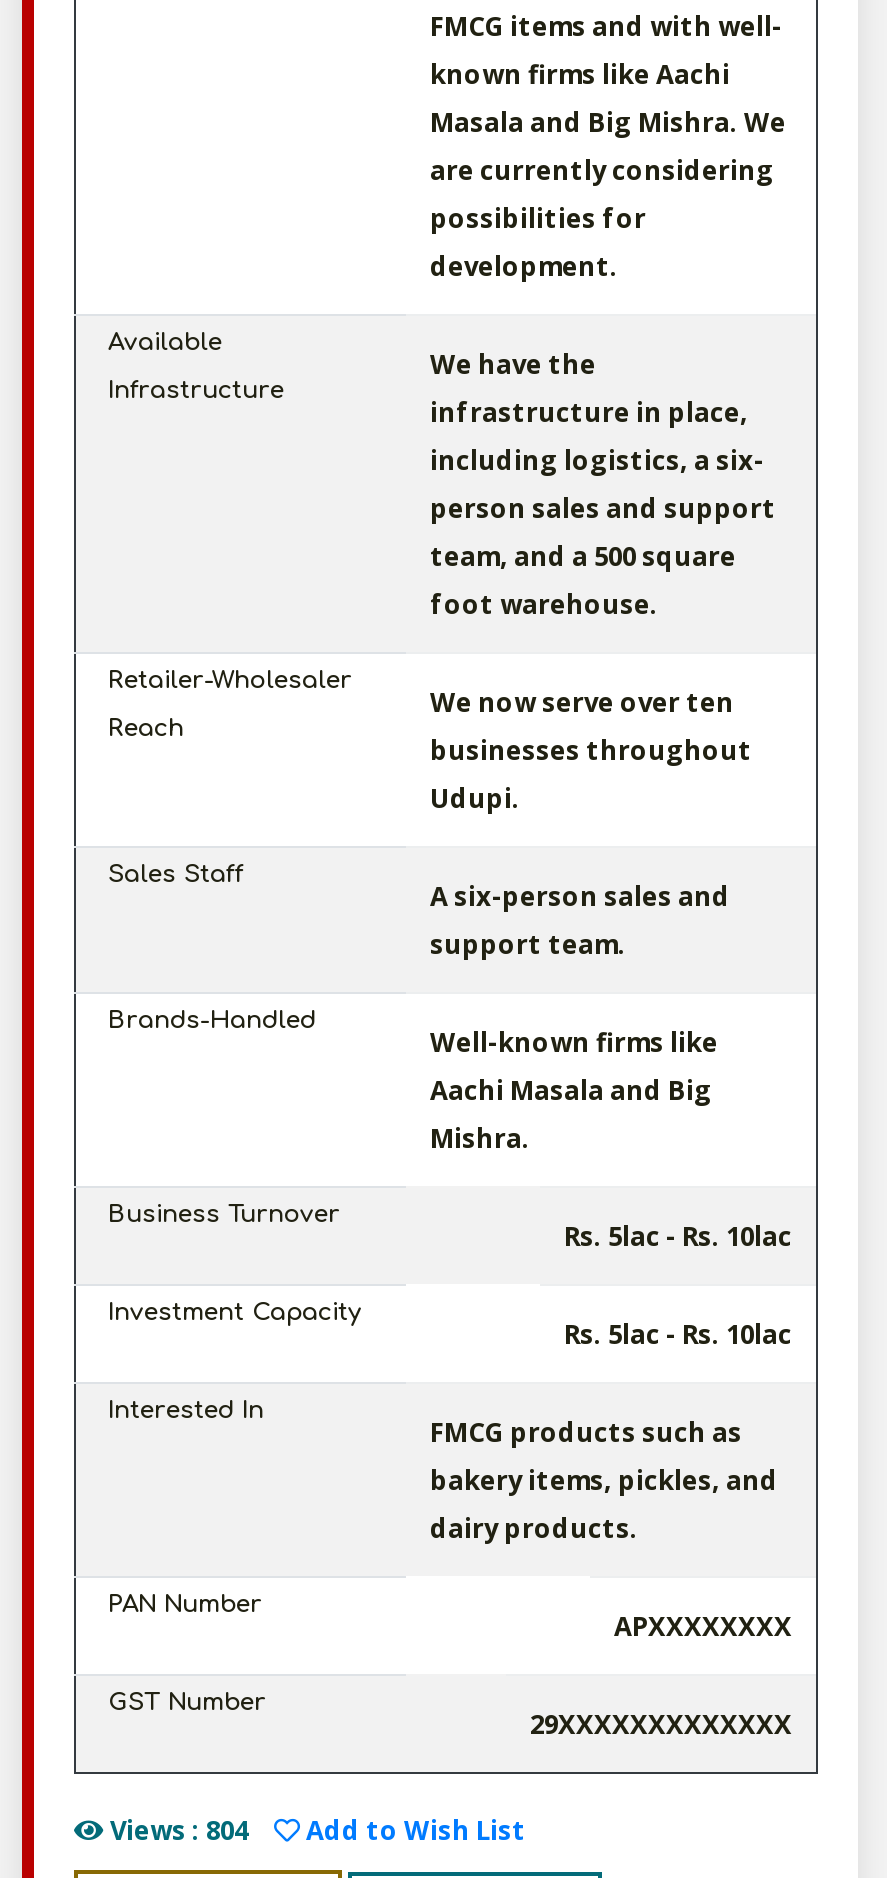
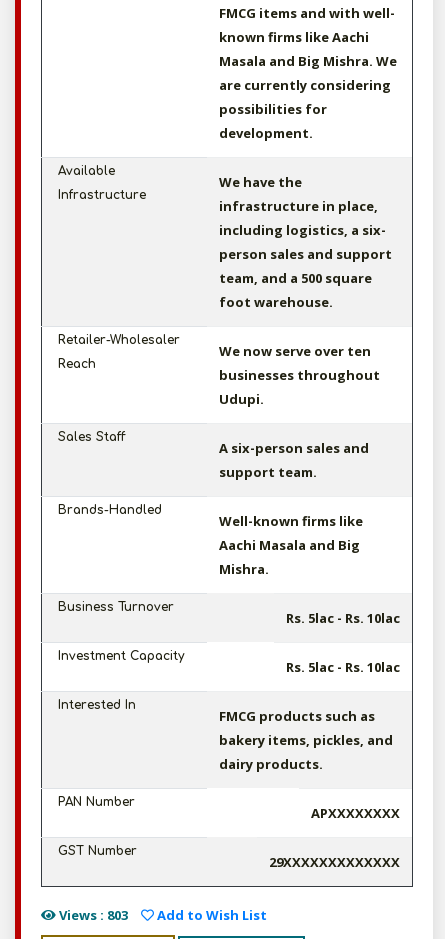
[104,1812,526,1848] Views : 804 Add to Wish List -> [56,906,267,924] Views : 803 Add to Wish List

